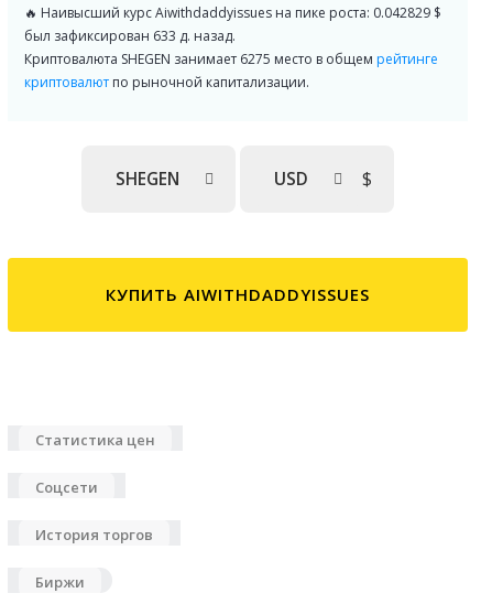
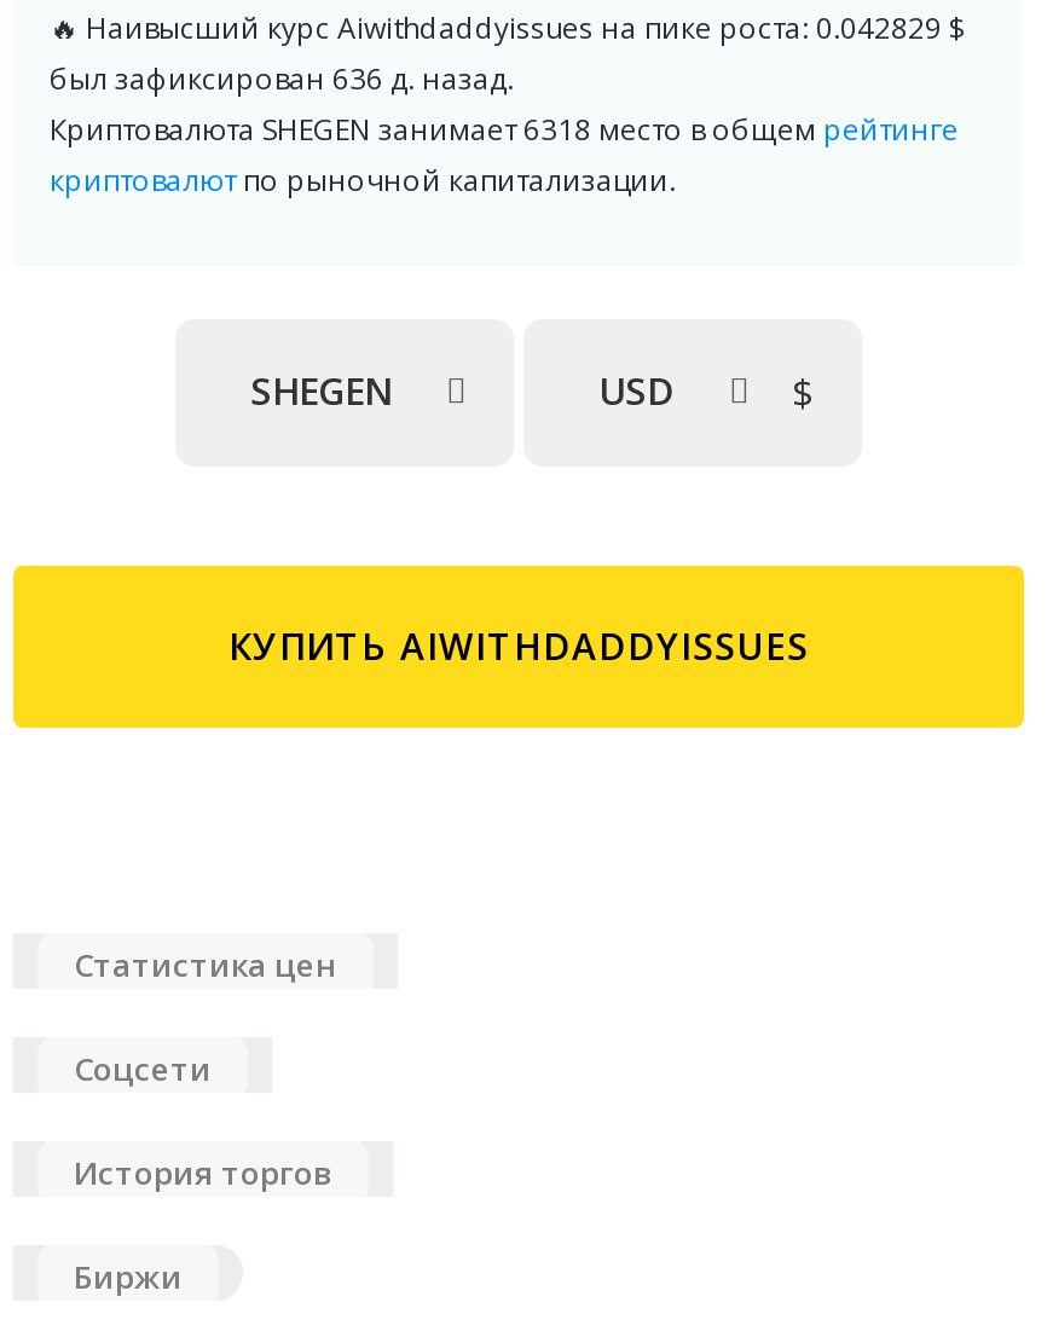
[24,26,236,45] был зафиксирован 633 д. назад. -> [50,57,514,98] был зафиксирован 636 д. назад.
[24,49,438,68] Криптовалюта SHEGEN занимает 6275 место в общем рейтинге -> [50,108,959,149] Криптовалюта SHEGEN занимает 6318 место в общем рейтинге

